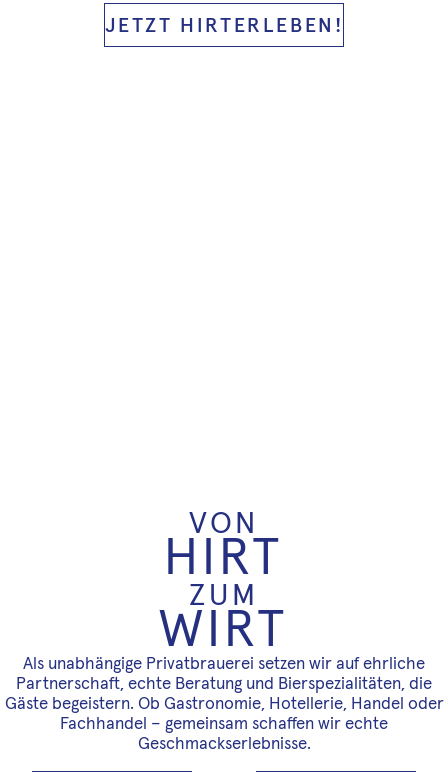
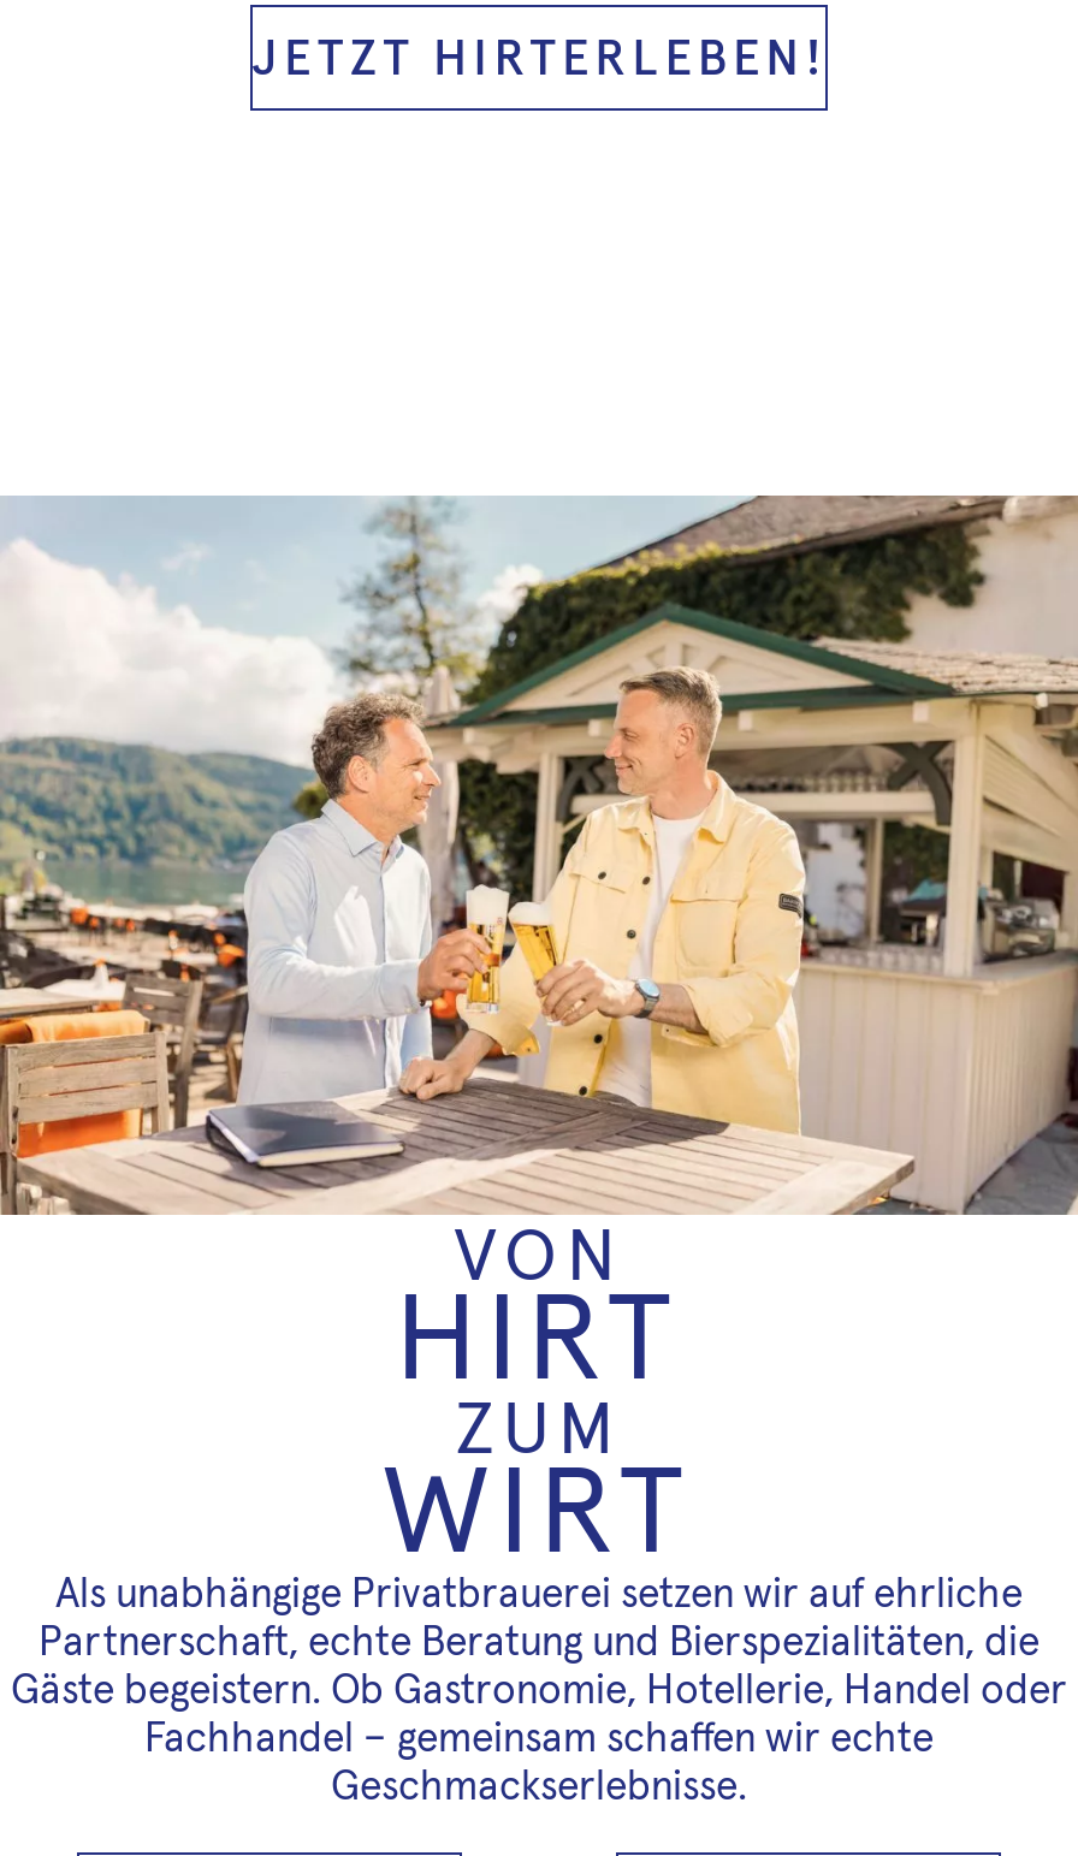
none -> [7,493,1071,1217] [image]

